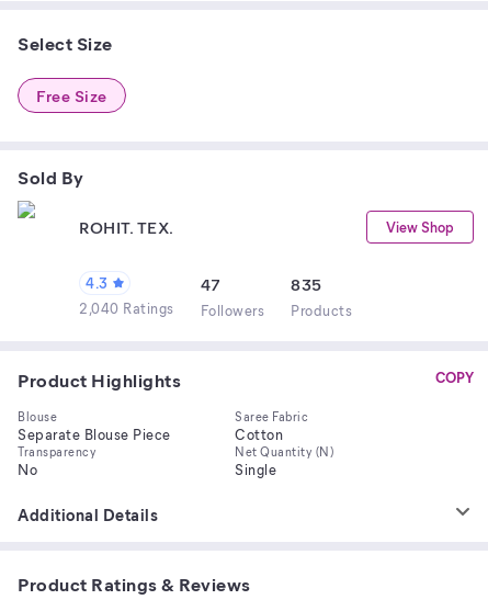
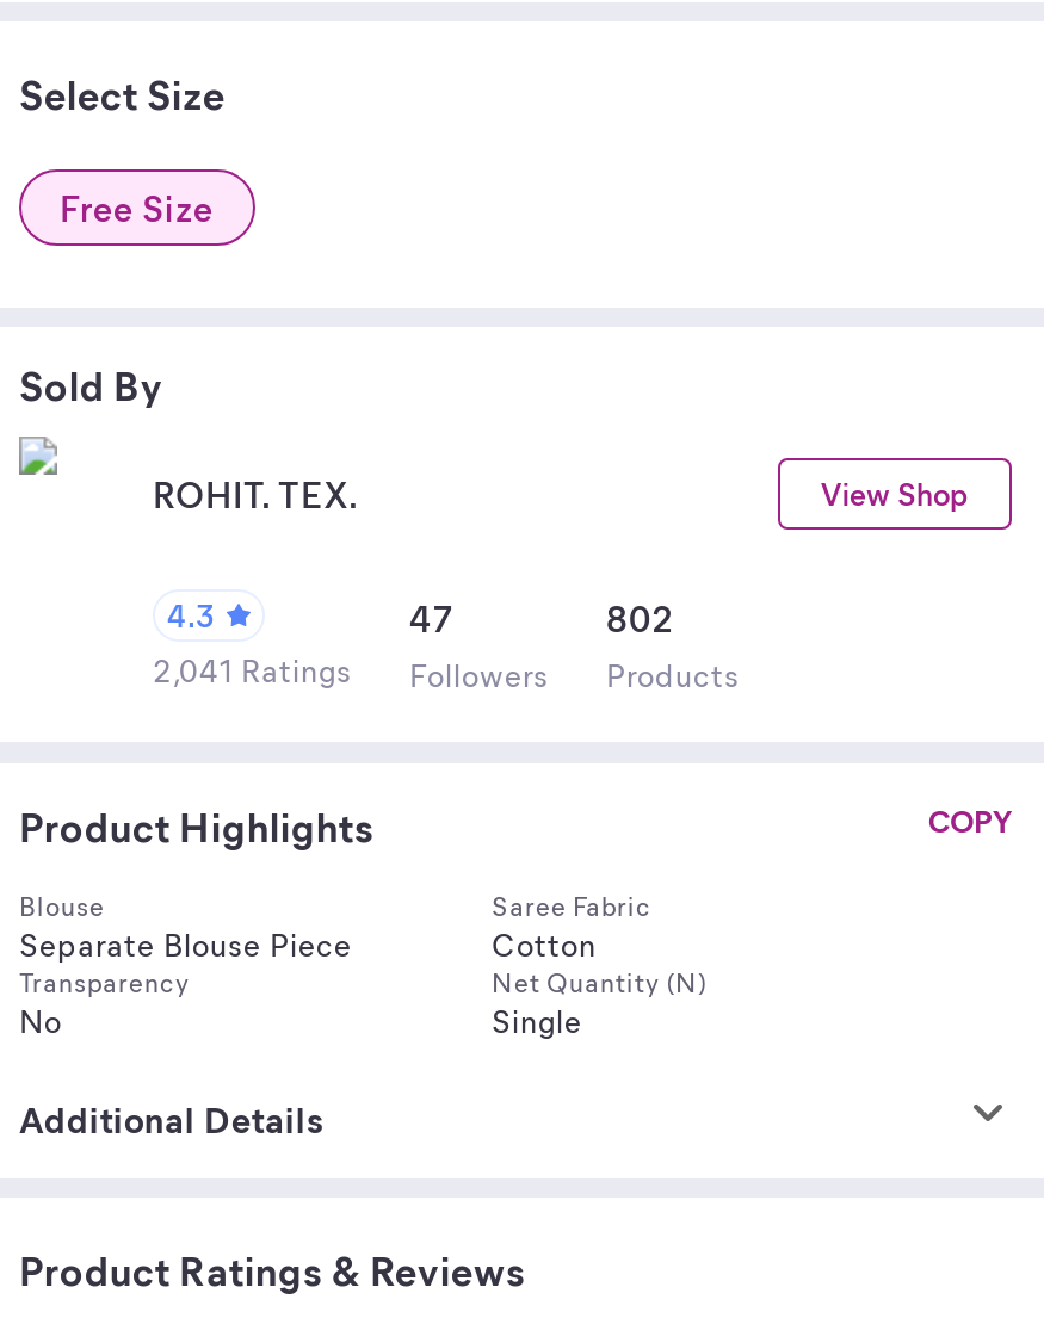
[291,273,322,295] 835 -> [606,594,674,642] 802
[79,298,352,319] 2,040 Ratings Followers Products -> [153,649,740,694] 2,041 Ratings Followers Products

